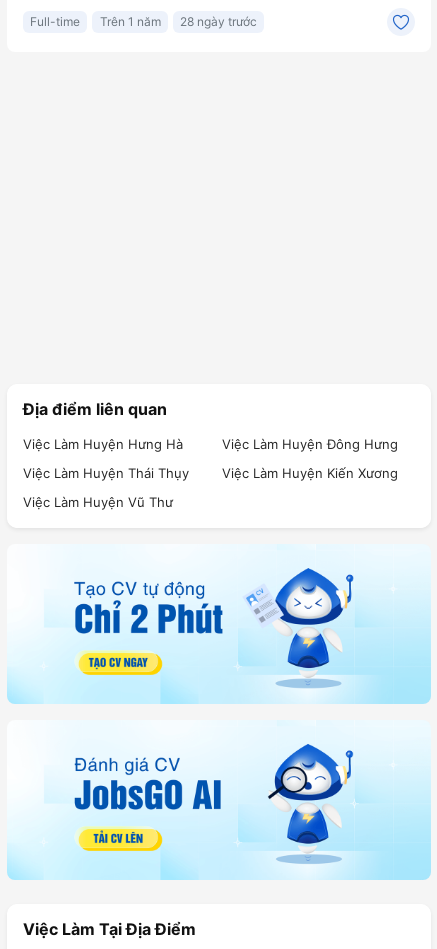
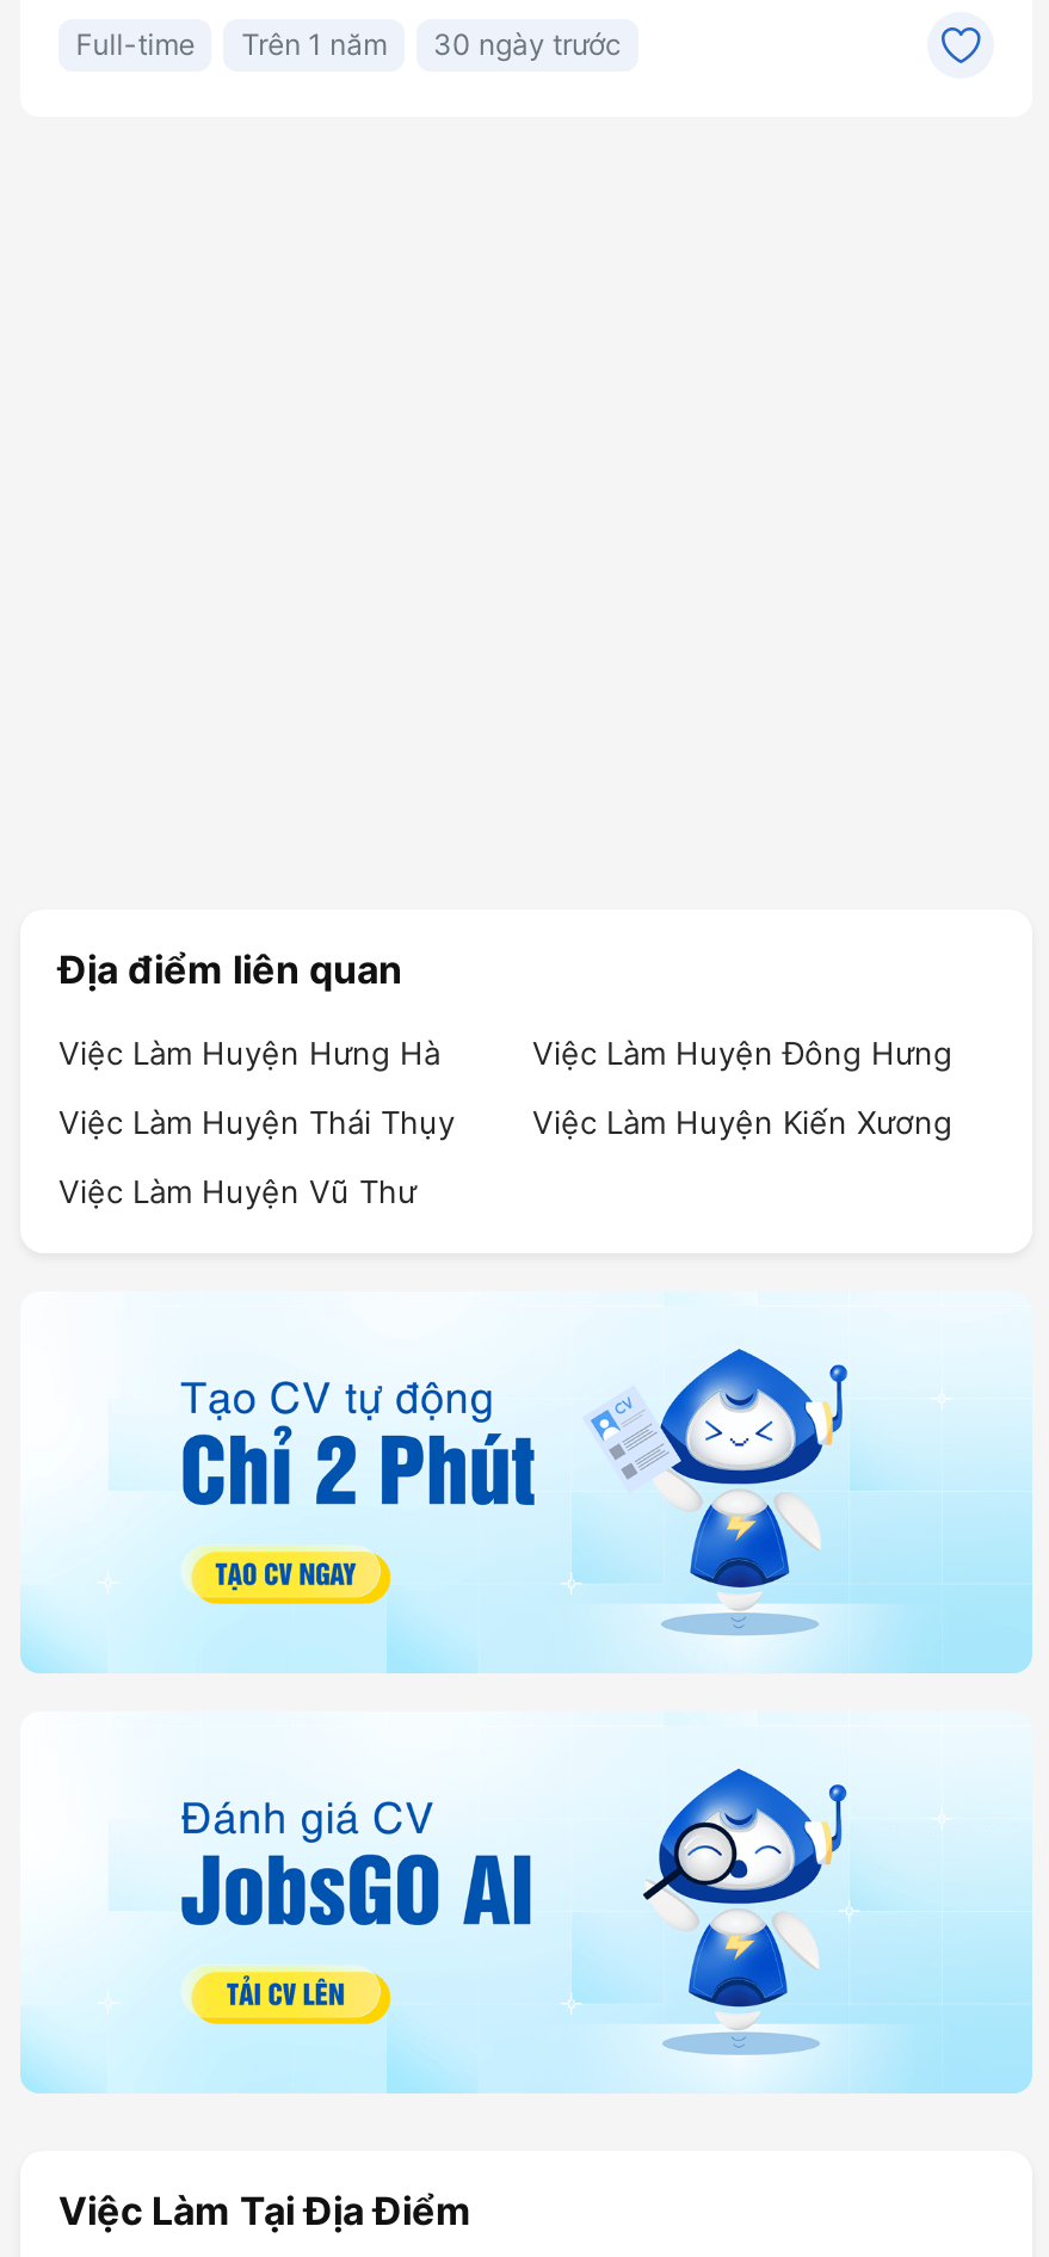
[30,14,257,29] Full-time Trên 1 năm 28 ngày trước -> [76,27,622,63] Full-time Trên 1 năm 30 ngày trước

